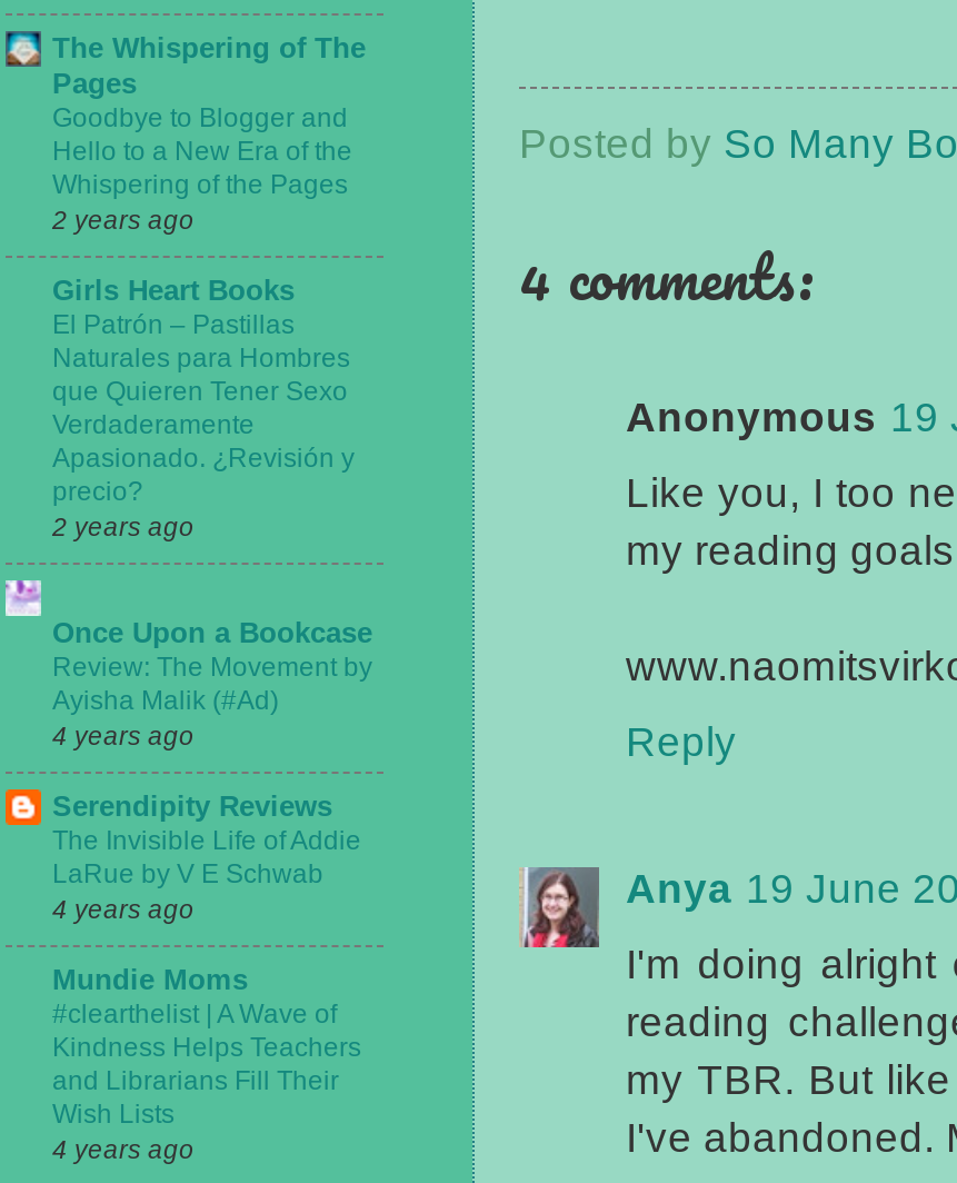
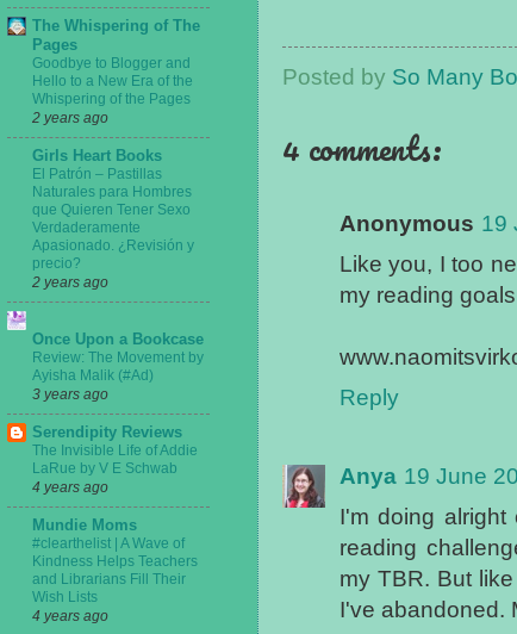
[52,720,195,749] 4 years ago -> [32,386,108,401] 3 years ago

